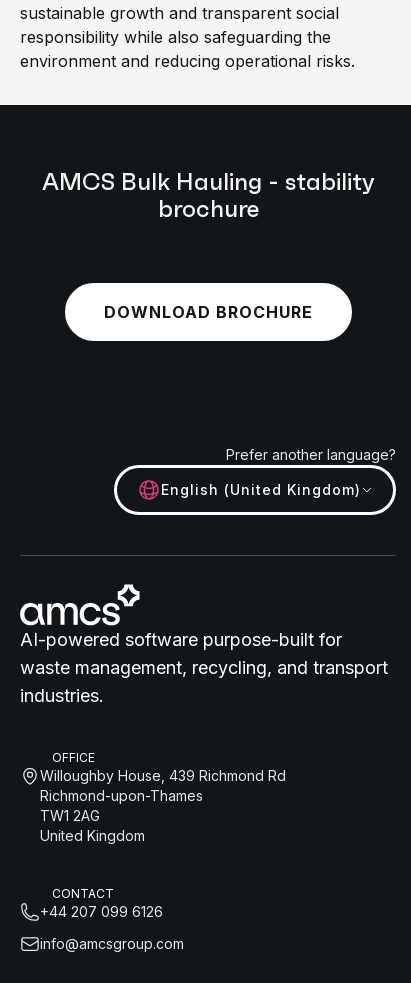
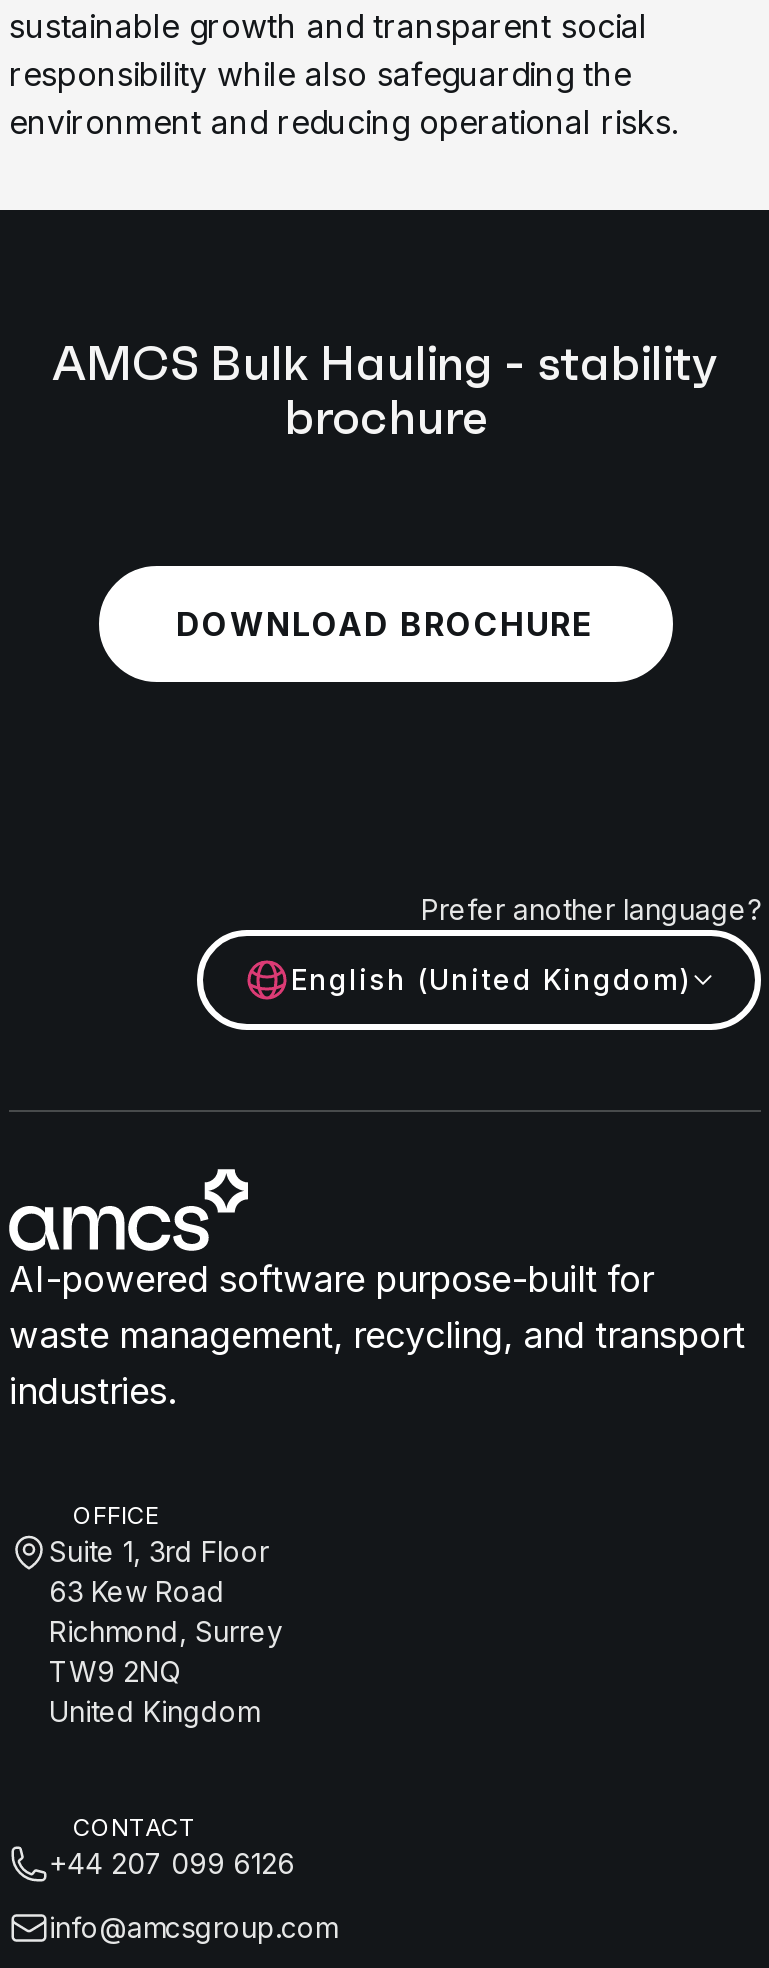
[40,767,286,824] Willoughby House, 439 Richmond Rd | Richmond-upon-Thames | TW1 2AG -> [49,1534,283,1688] Suite 1, 3rd Floor | 63 Kew Road | Richmond, Surrey | TW9 2NQ

